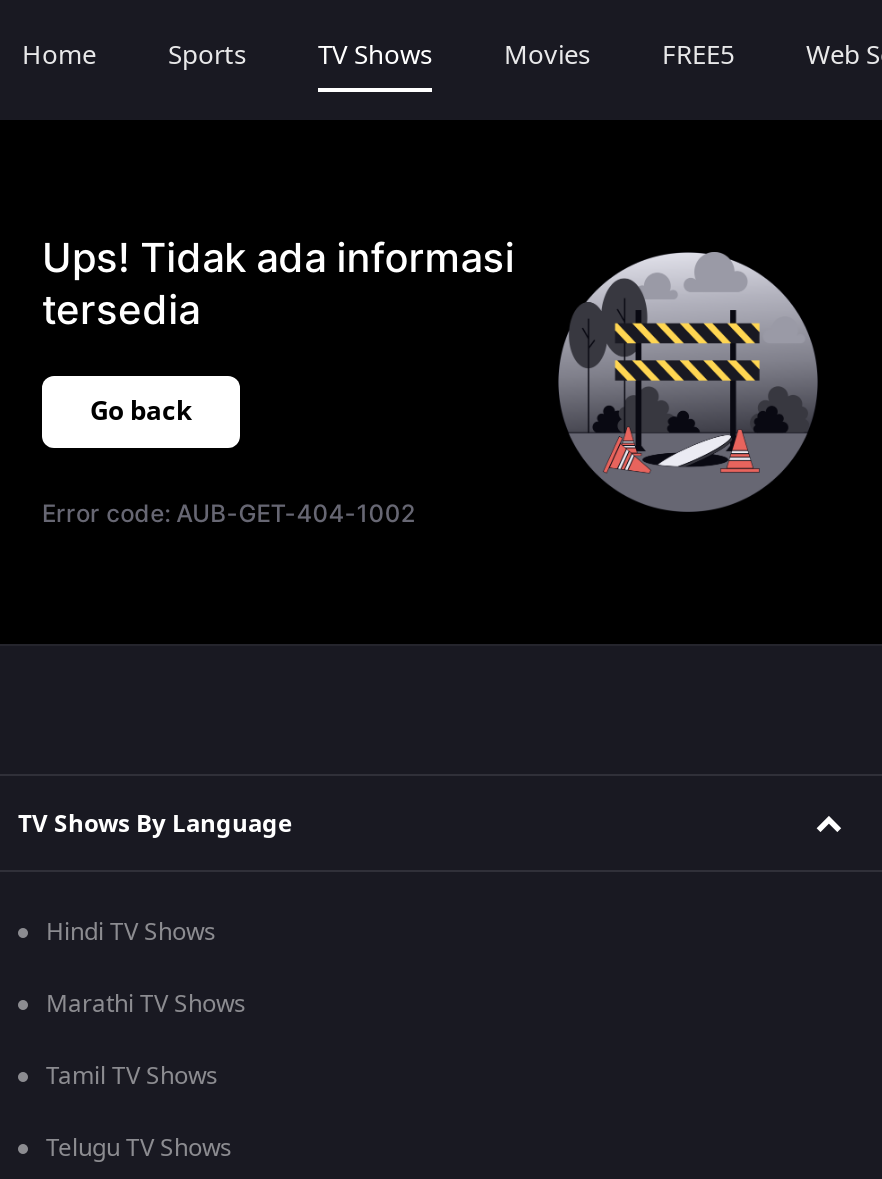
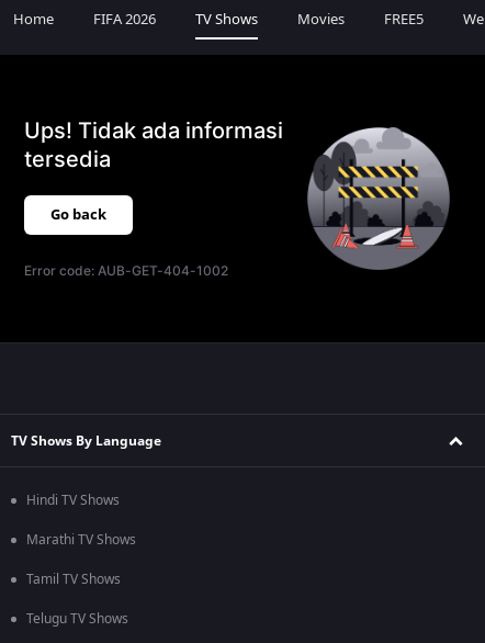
[168,36,246,74] Sports -> [93,9,156,30] FIFA 2026

